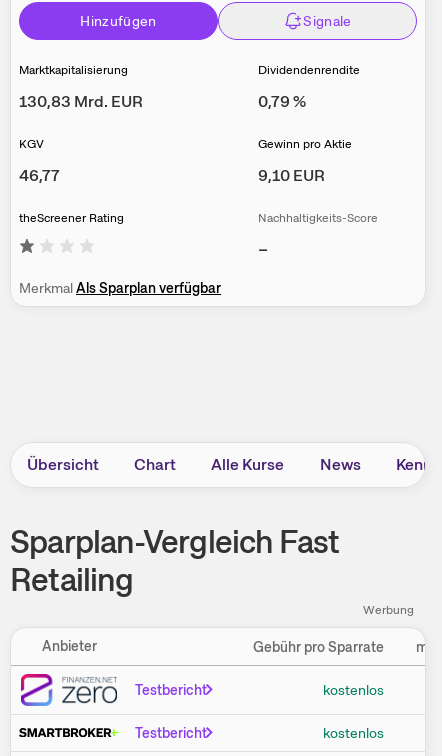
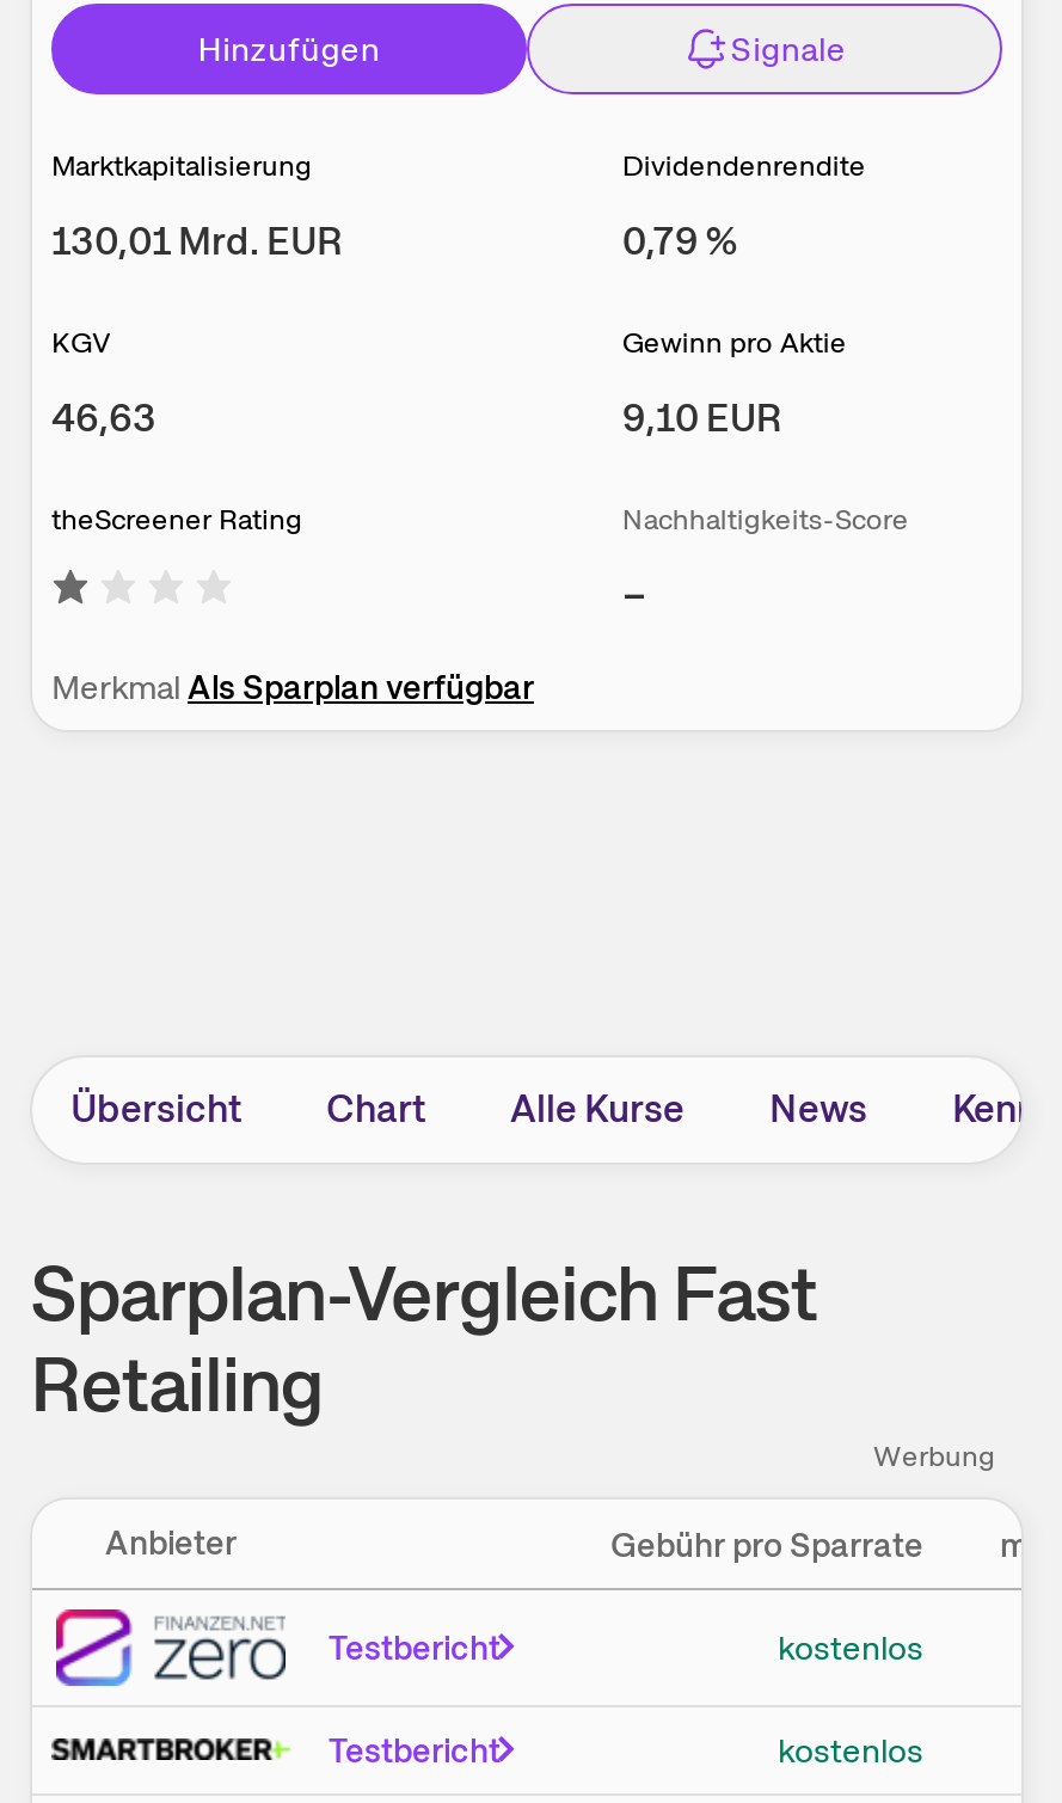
[19,91,143,112] 130,83 Mrd. EUR -> [51,217,343,267] 130,01 Mrd. EUR
[19,165,60,186] 46,77 -> [51,394,156,444] 46,63

